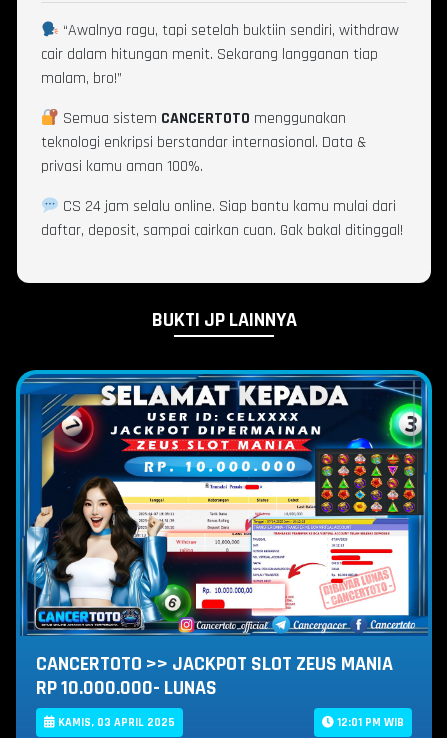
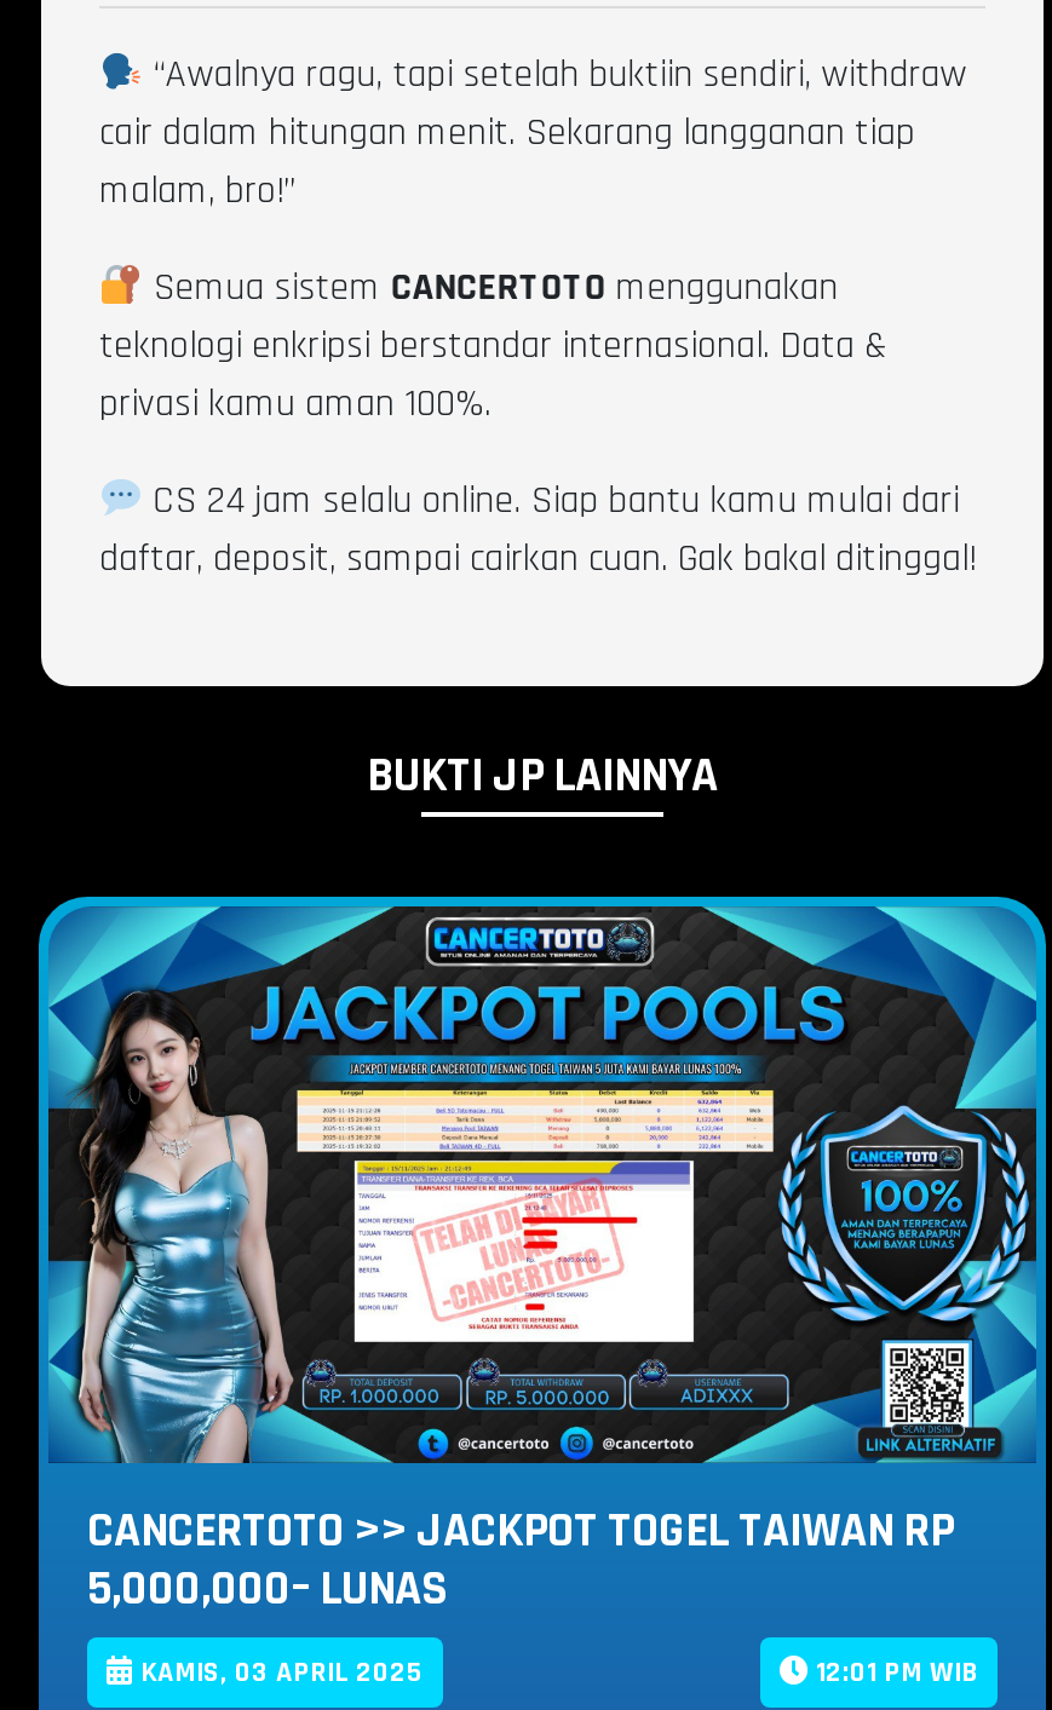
[20,373,428,701] [image] | CANCERTOTO >> JACKPOT SLOT ZEUS MANIA | RP 10.000.000- LUNAS -> [48,904,1036,1620] [image] | CANCERTOTO >> JACKPOT TOGEL TAIWAN RP | 5,000,000– LUNAS

